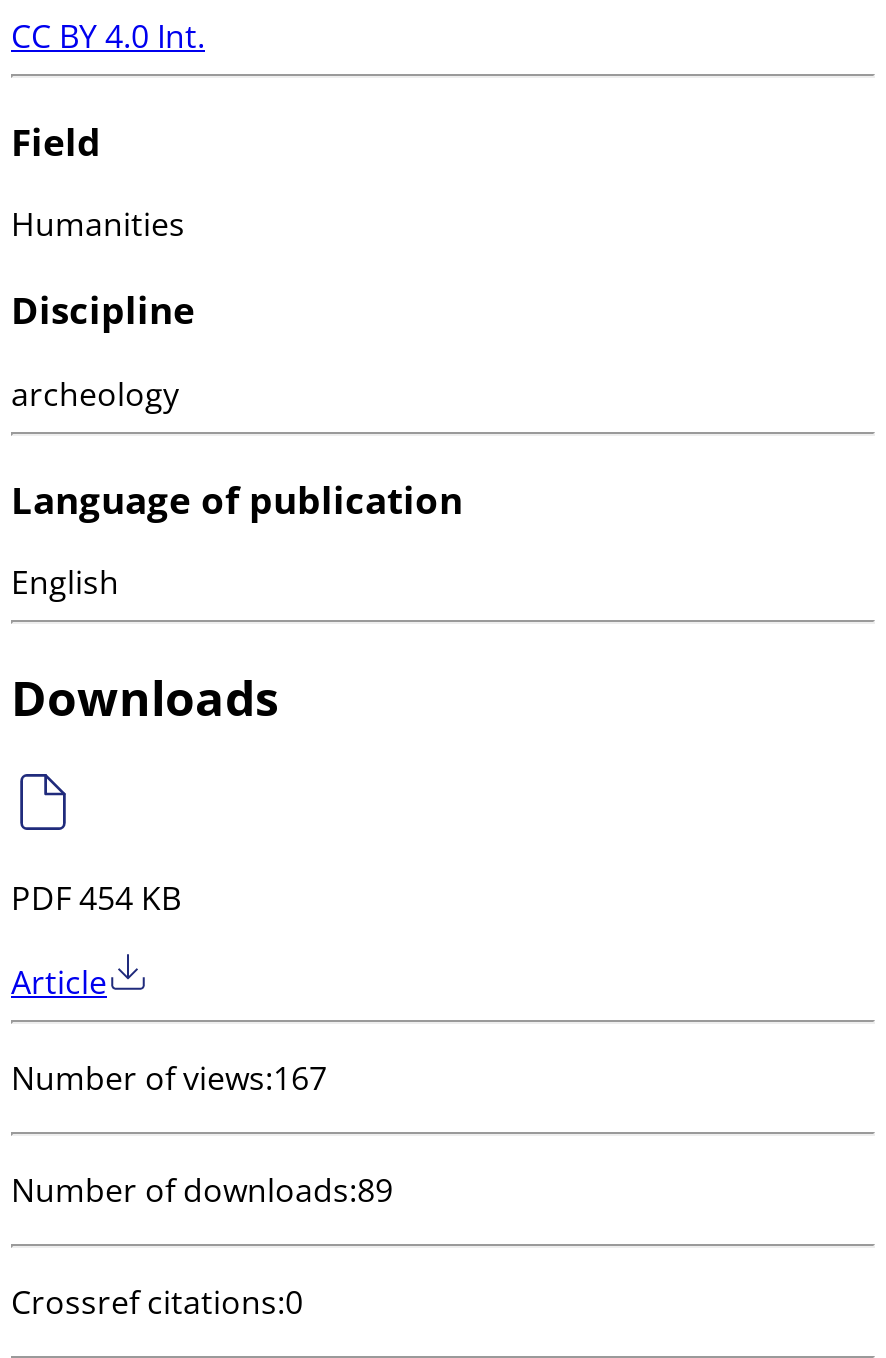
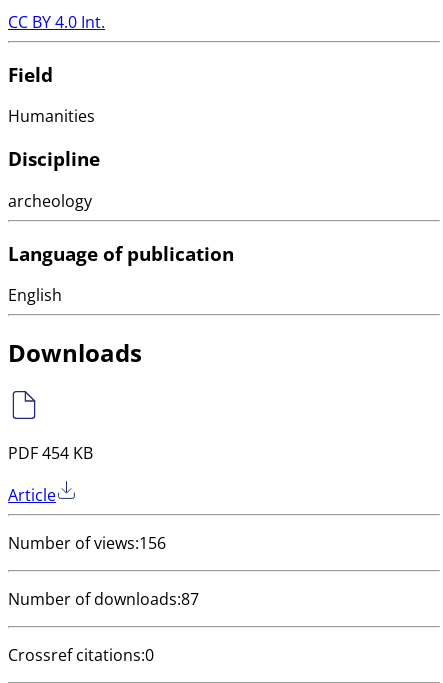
[11,1056,327,1100] Number of views:167 -> [8,532,166,554] Number of views:156
[11,1168,393,1212] Number of downloads:89 -> [8,588,199,610] Number of downloads:87

